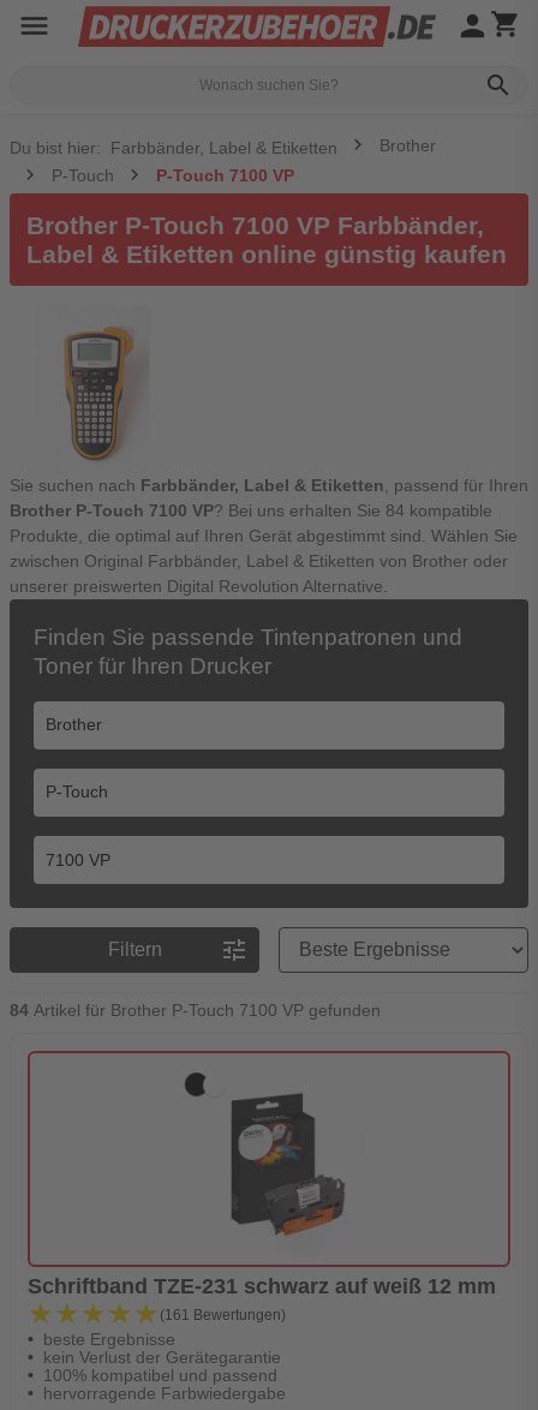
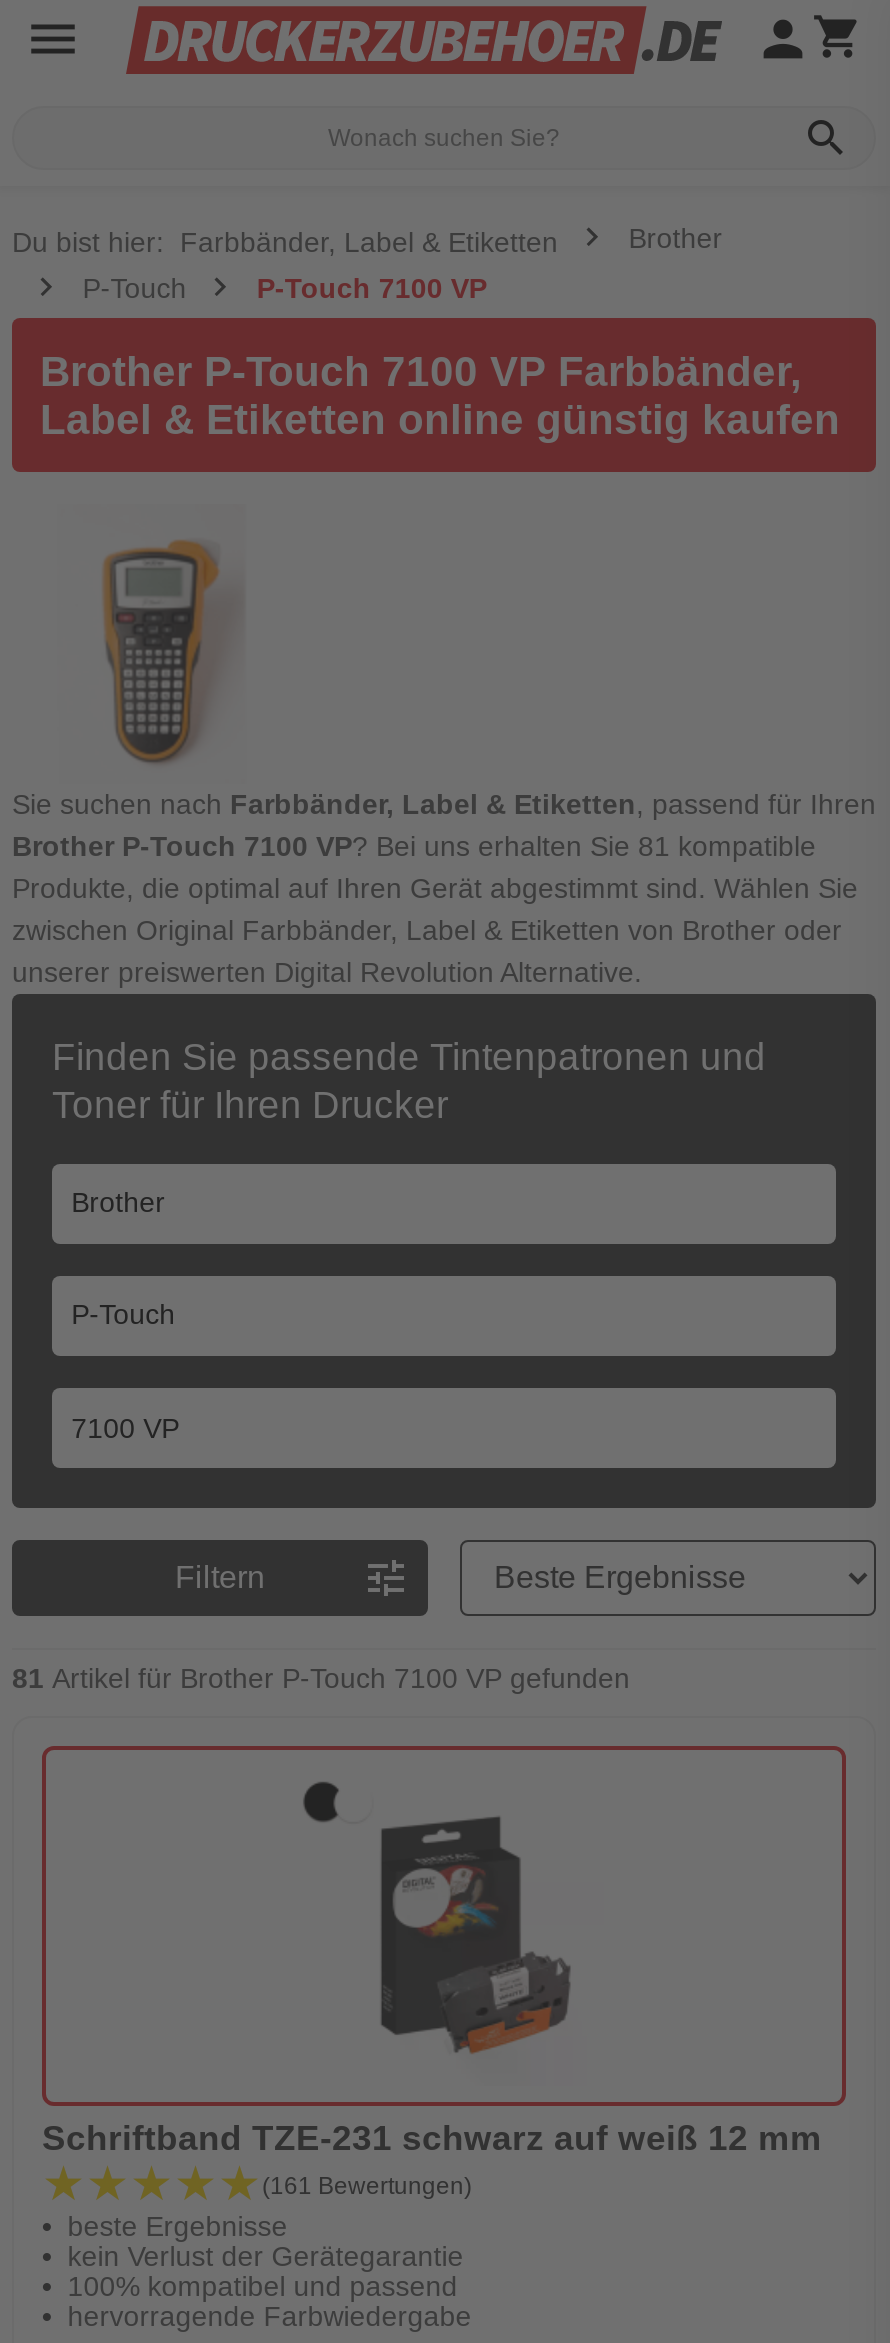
[10,501,492,520] Brother P-Touch 7100 VP? Bei uns erhalten Sie 84 kompatible -> [12,830,816,862] Brother P-Touch 7100 VP? Bei uns erhalten Sie 81 kompatible
[10,1001,381,1020] 84 Artikel für Brother P-Touch 7100 VP gefunden -> [12,1662,630,1694] 81 Artikel für Brother P-Touch 7100 VP gefunden

